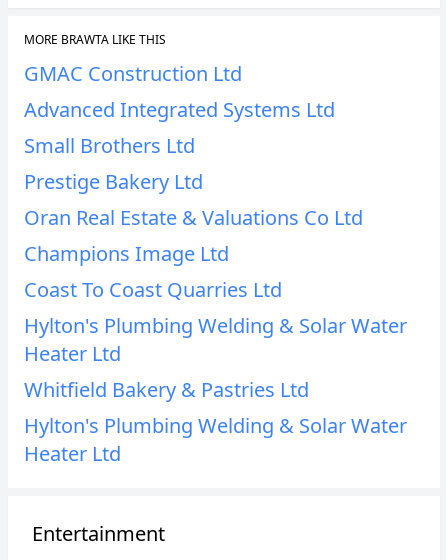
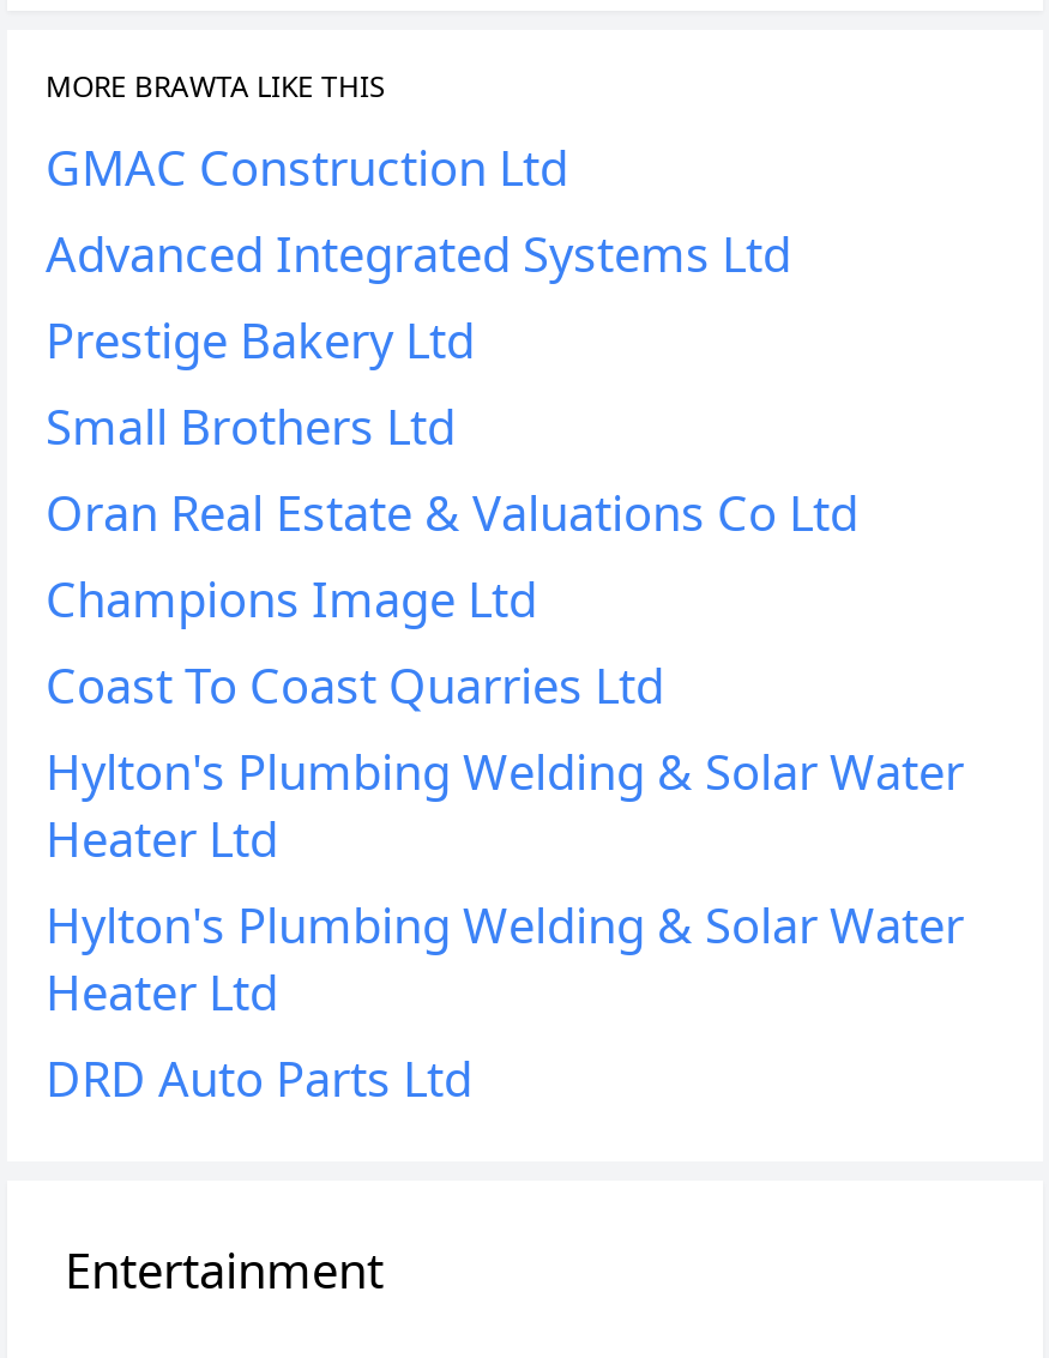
moved [24,132,195,159] -> [46,394,456,459]: Small Brothers Ltd
moved [24,168,203,195] -> [46,308,475,373]: Prestige Bakery Ltd
[24,376,309,403] Whitfield Bakery & Pastries Ltd -> none
moved [24,412,407,467] -> [46,893,964,1025]: Hylton's Plumbing Welding & Solar Water | Heater Ltd
none -> [46,1046,472,1111] DRD Auto Parts Ltd

